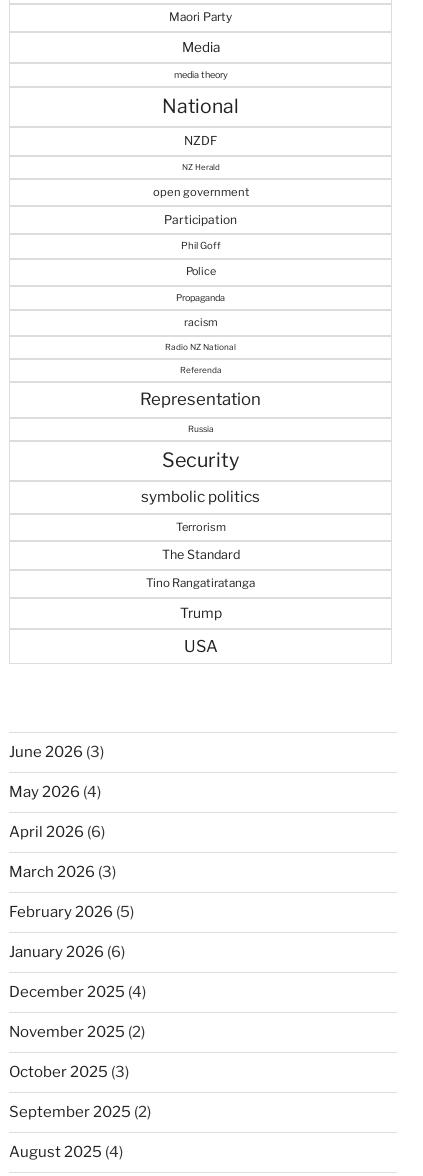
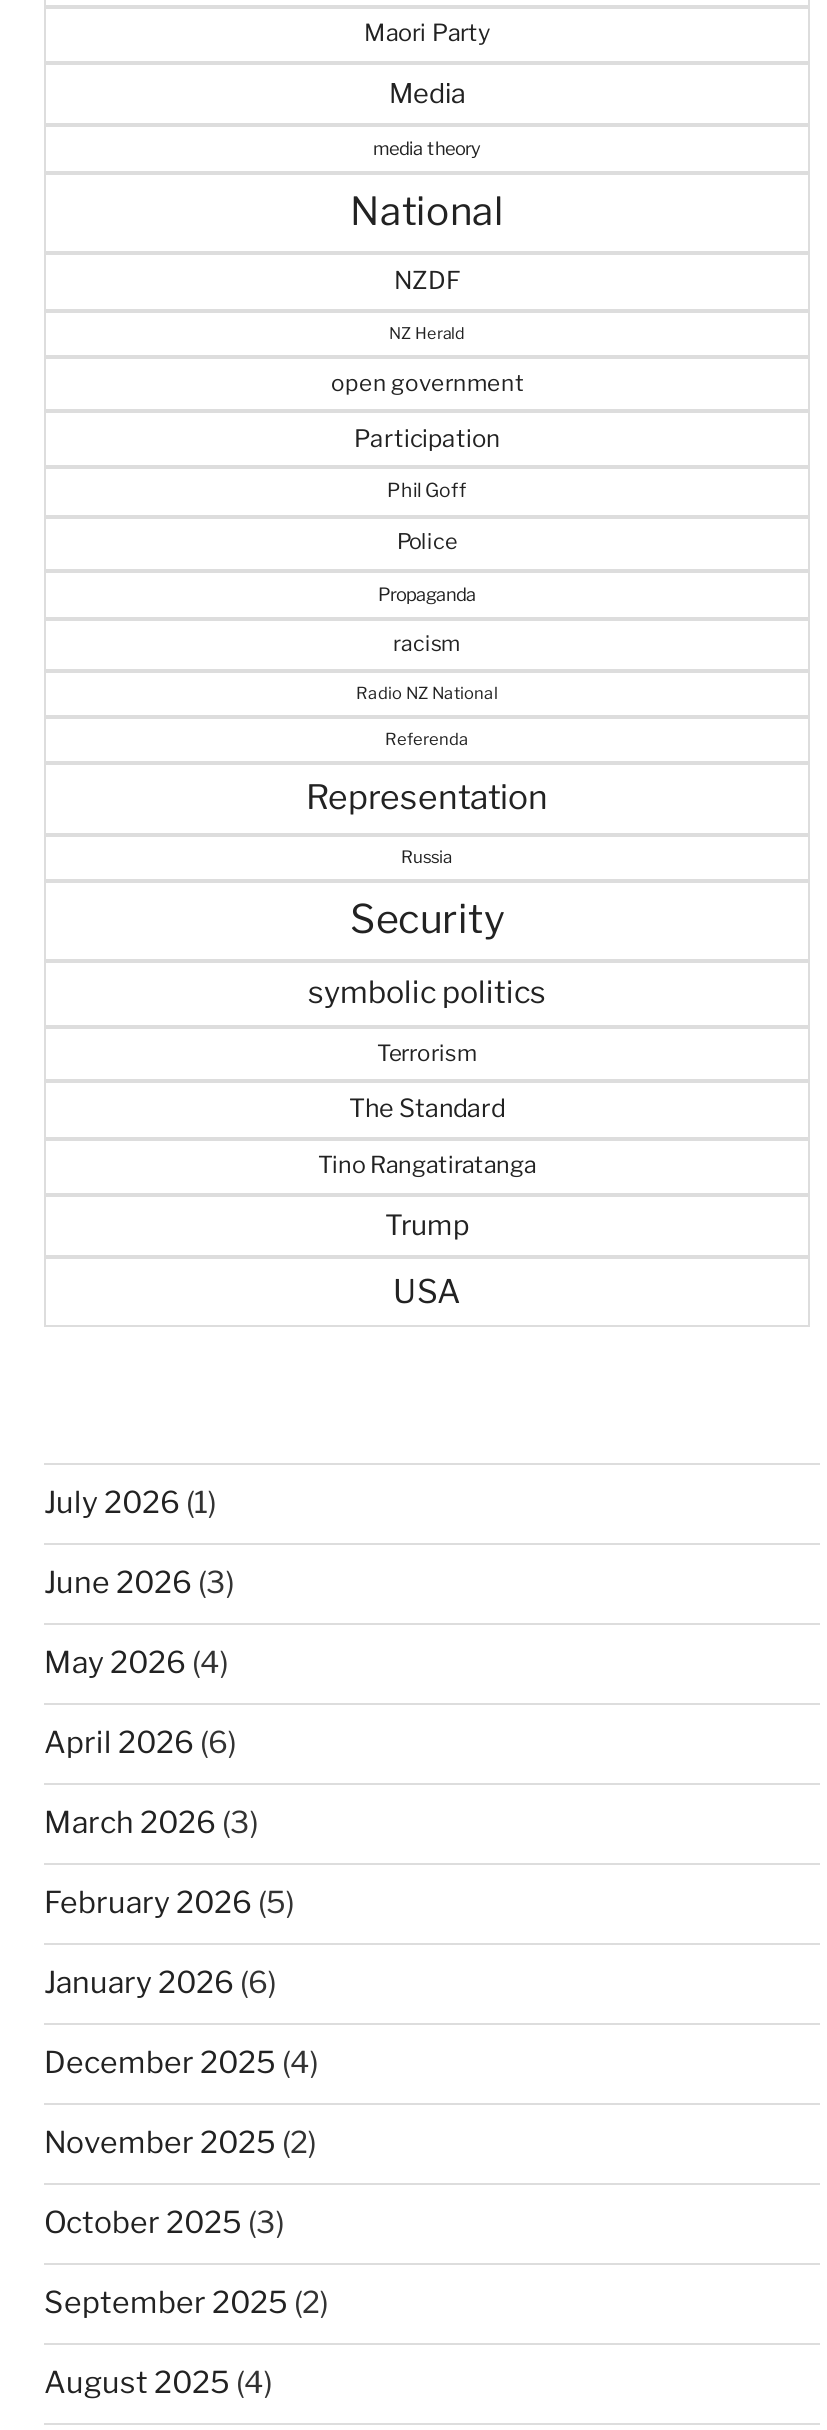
none -> [44,1485,216,1521] July 2026 (1)

